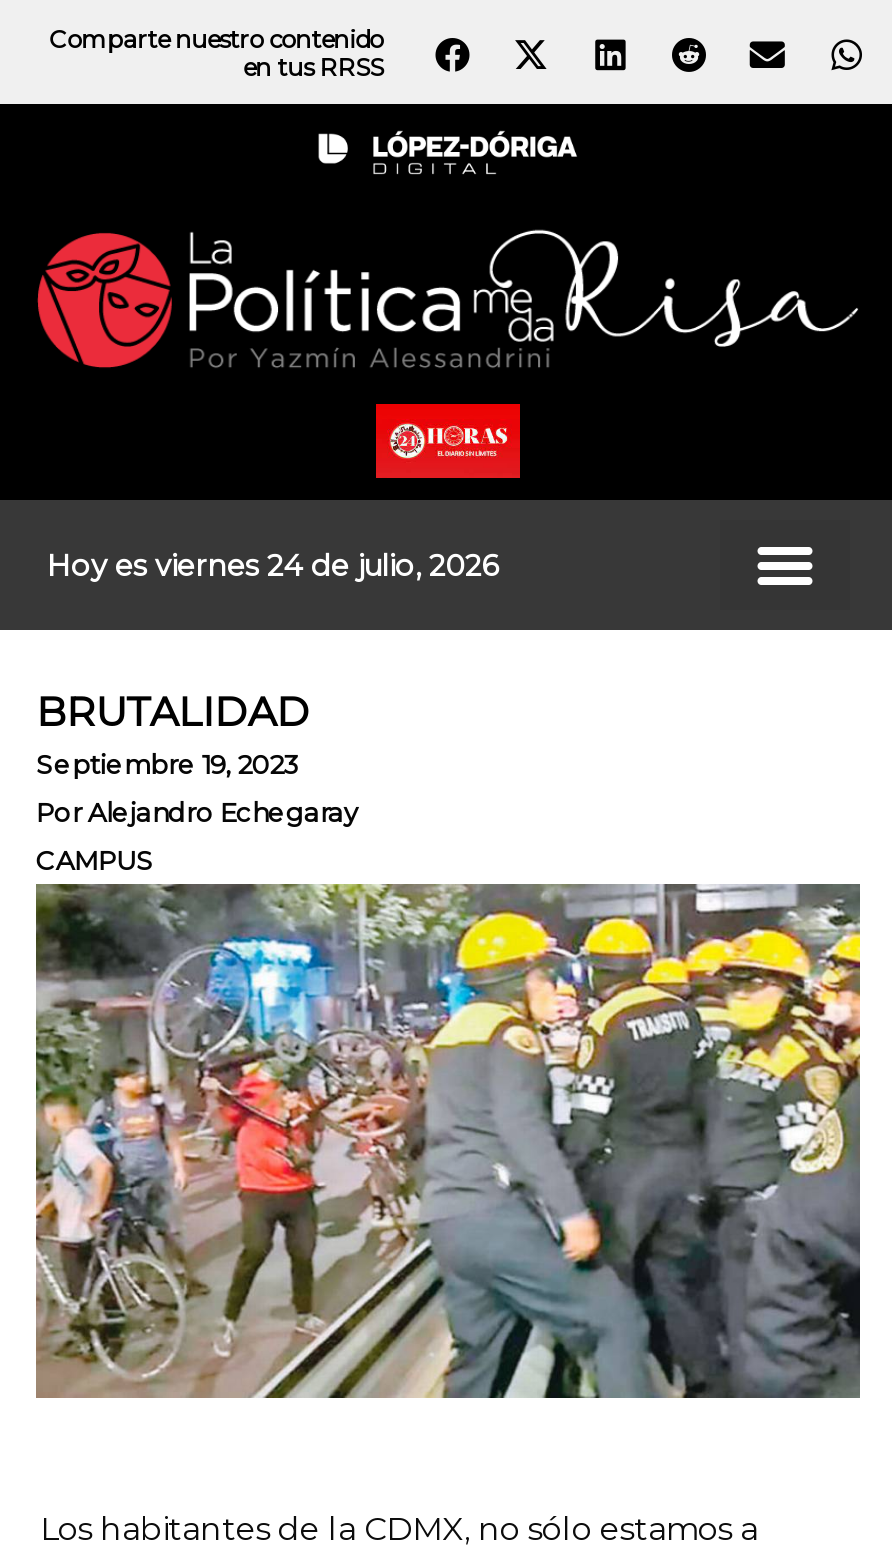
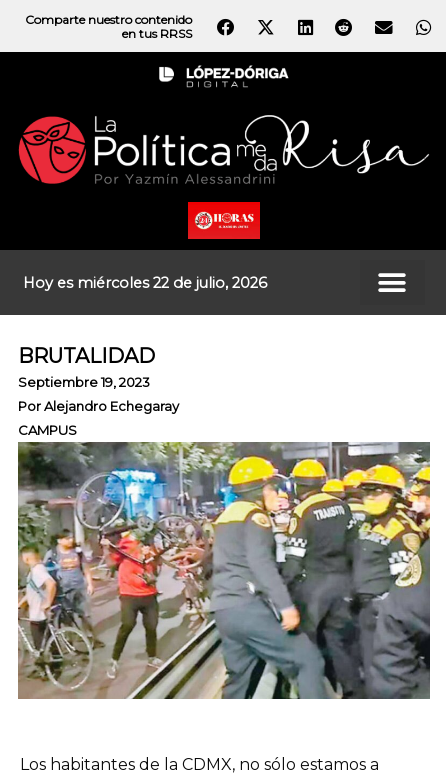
[47,548,499,584] Hoy es viernes 24 de julio, 2026 -> [23,274,267,292] Hoy es miércoles 22 de julio, 2026

